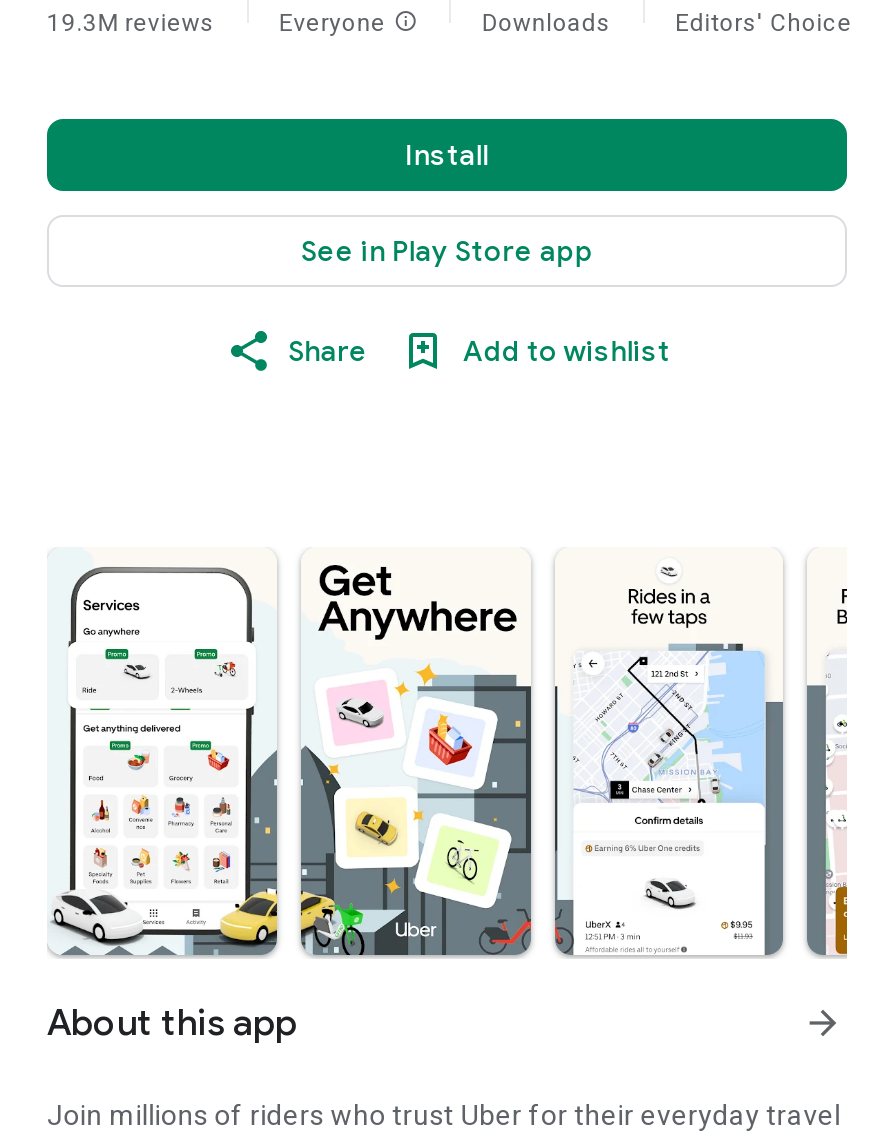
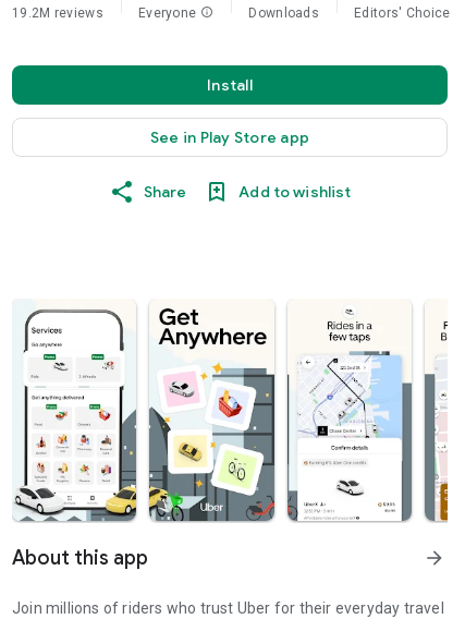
[47,9,215,37] 19.3M reviews -> [12,5,103,21] 19.2M reviews

